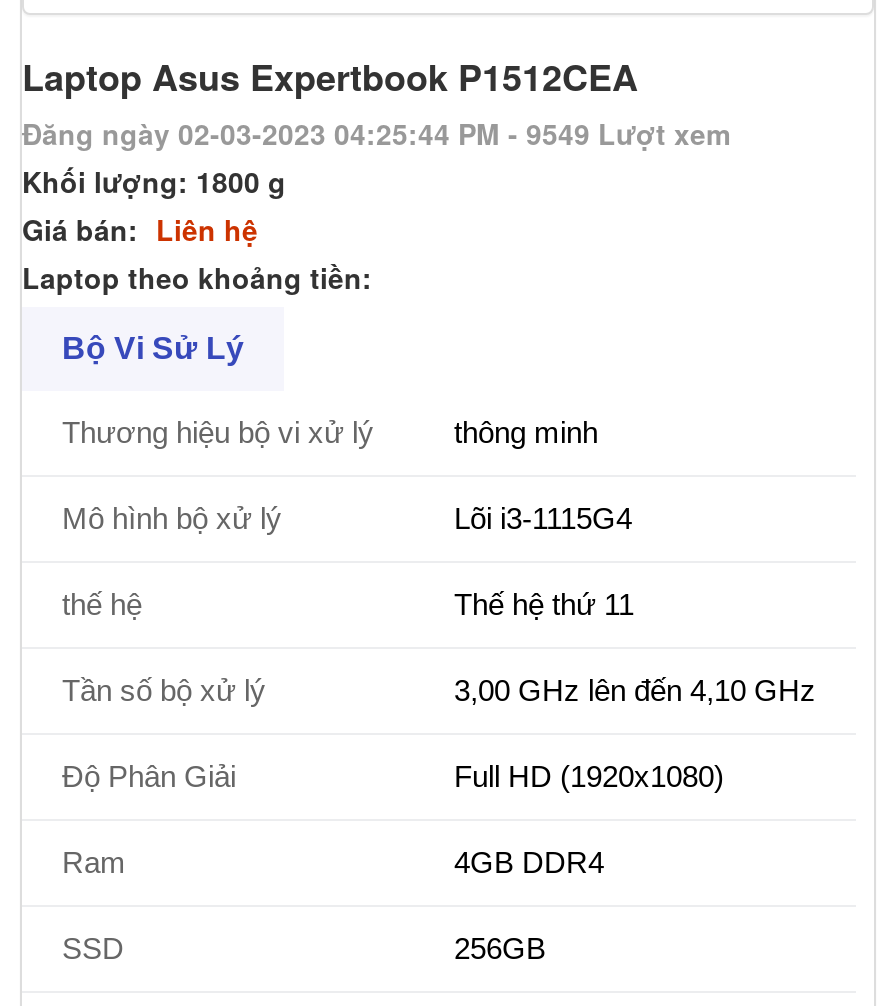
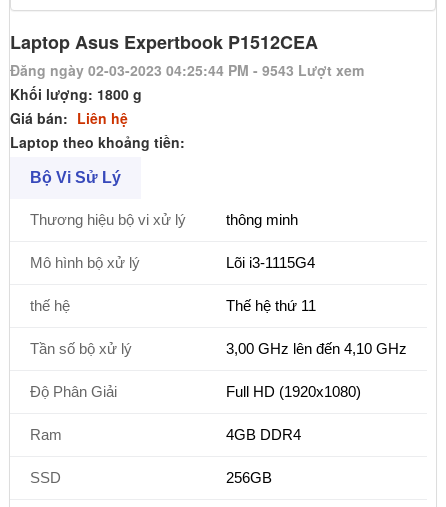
[22,112,730,152] Đăng ngày 02-03-2023 04:25:44 PM - 9549 Lượt xem -> [10,59,364,79] Đăng ngày 02-03-2023 04:25:44 PM - 9543 Lượt xem

